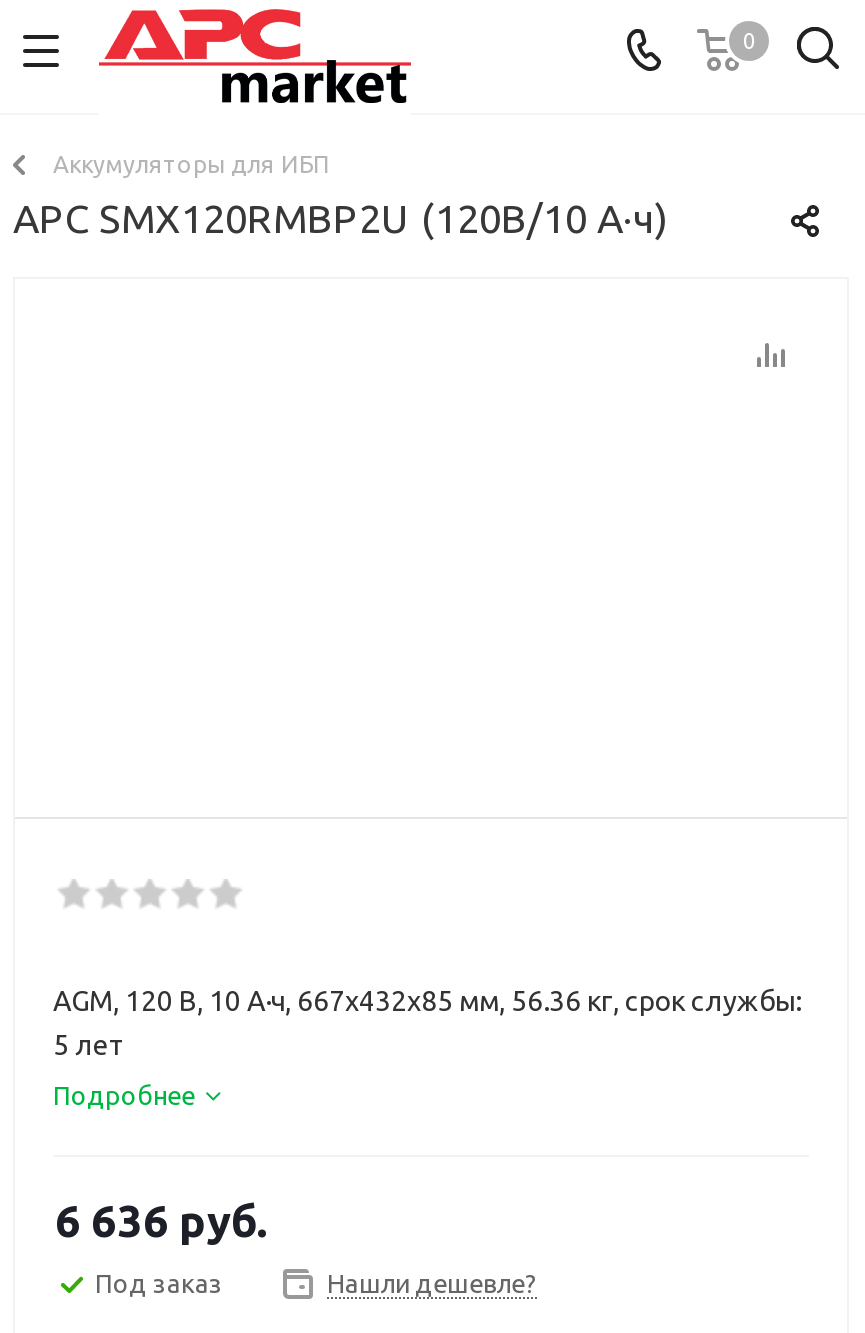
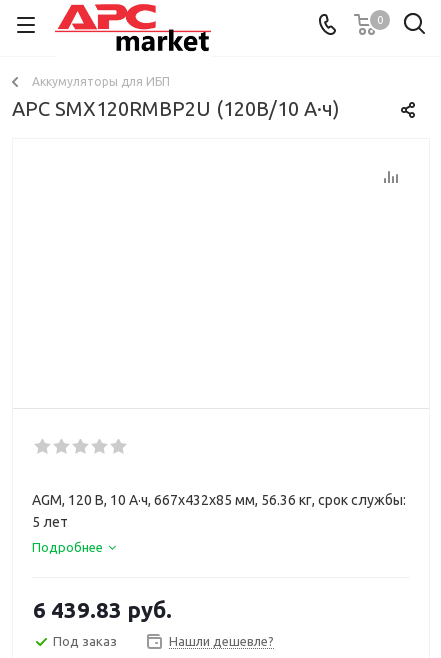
[55,1195,269,1245] 6 636 руб. -> [33,597,172,622] 6 439.83 руб.

